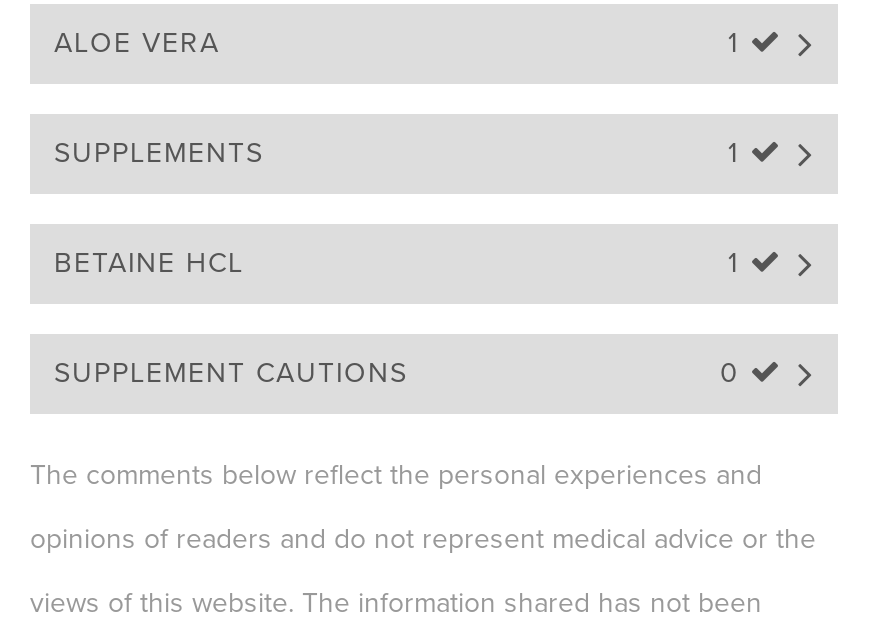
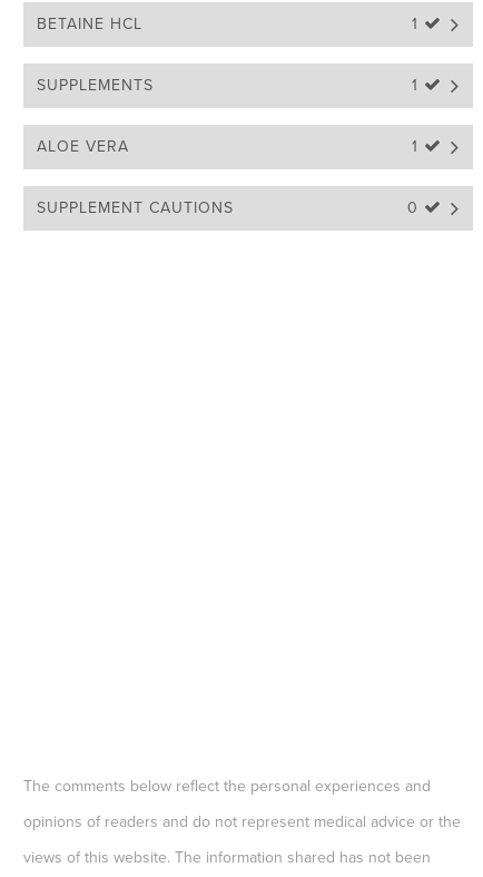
moved [54,26,220,60] -> [37,137,129,156]: ALOE VERA
moved [54,246,244,280] -> [37,14,142,33]: BETAINE HCL

